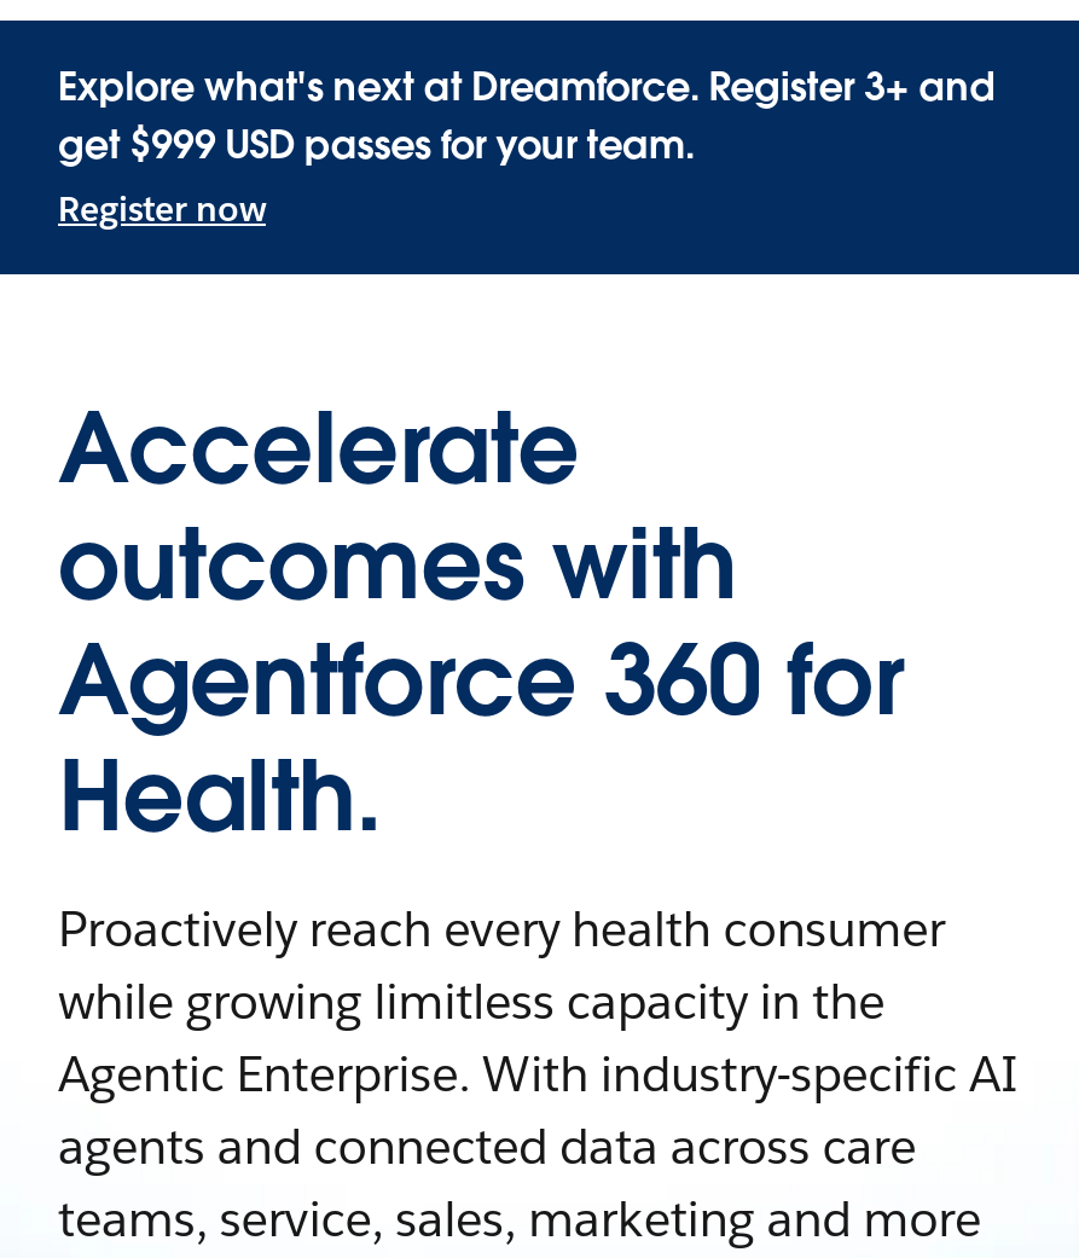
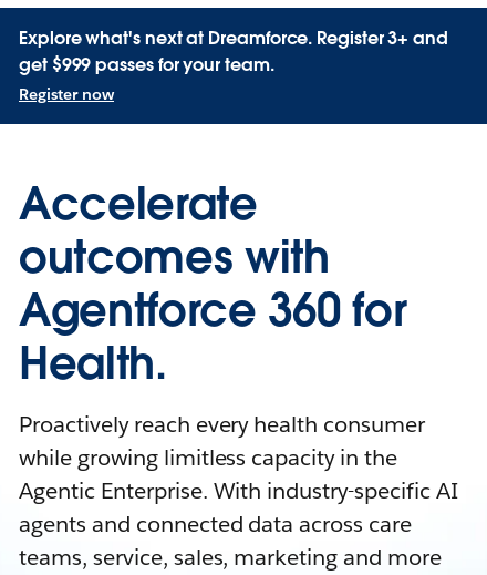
[58,120,694,170] get $999 USD passes for your team. -> [19,53,274,76] get $999 passes for your team.

